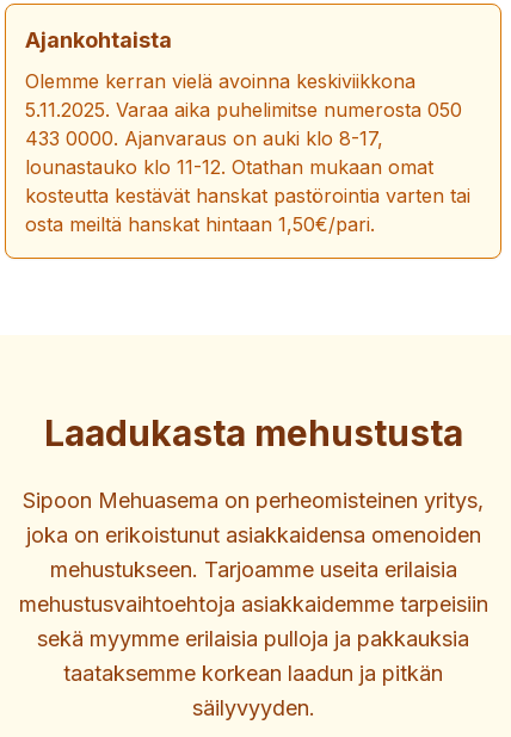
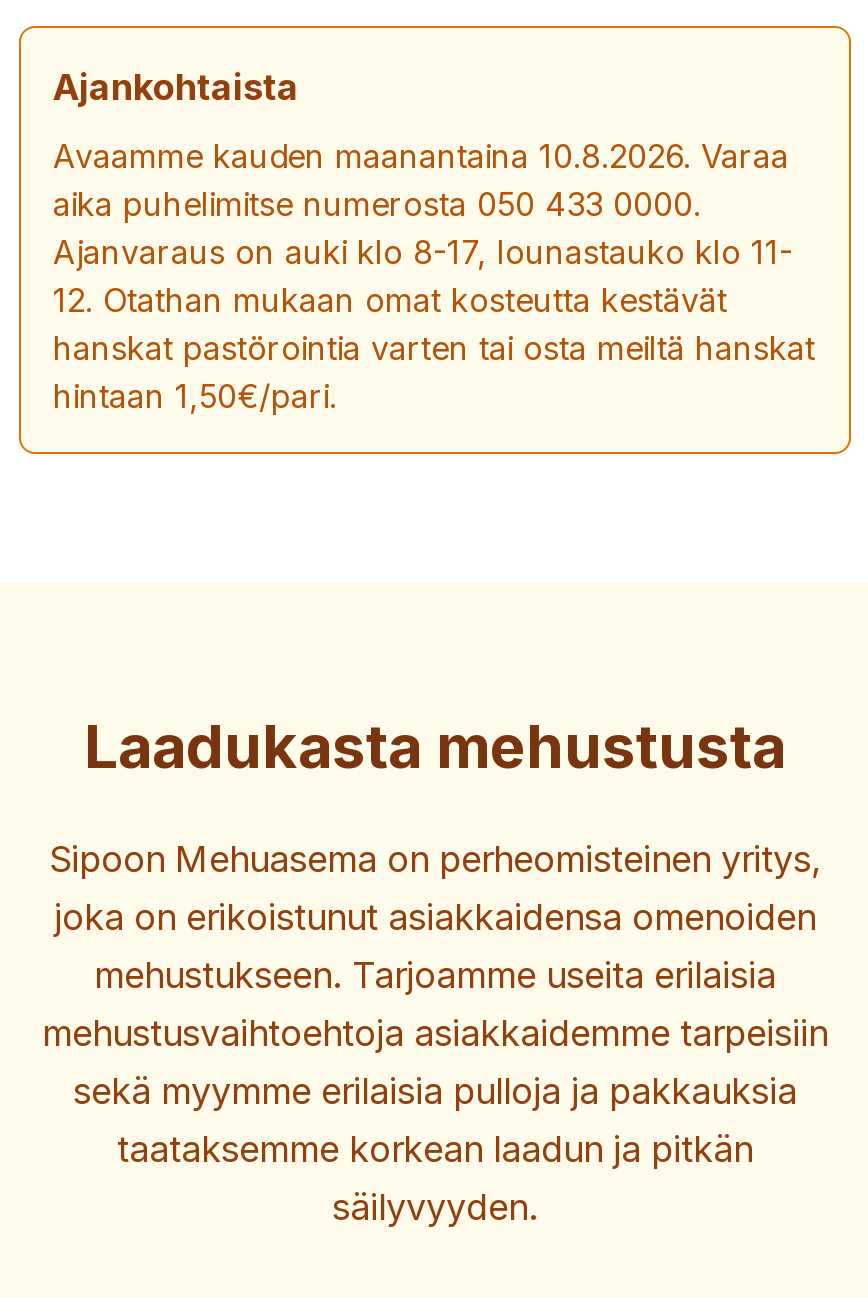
[25,69,470,236] Olemme kerran vielä avoinna keskiviikkona | 5.11.2025. Varaa aika puhelimitse numerosta 050 | 433 0000. Ajanvaraus on auki klo 8-17, | lounastauko klo 11-12. Otathan mukaan omat | kosteutta kestävät hanskat pastörointia varten tai | osta meiltä hanskat hintaan 1,50€/pari. -> [53,135,815,415] Avaamme kauden maanantaina 10.8.2026. Varaa | aika puhelimitse numerosta 050 433 0000. | Ajanvaraus on auki klo 8-17, lounastauko klo 11- | 12. Otathan mukaan omat kosteutta kestävät | hanskat pastörointia varten tai osta meiltä hanskat | hintaan 1,50€/pari.

